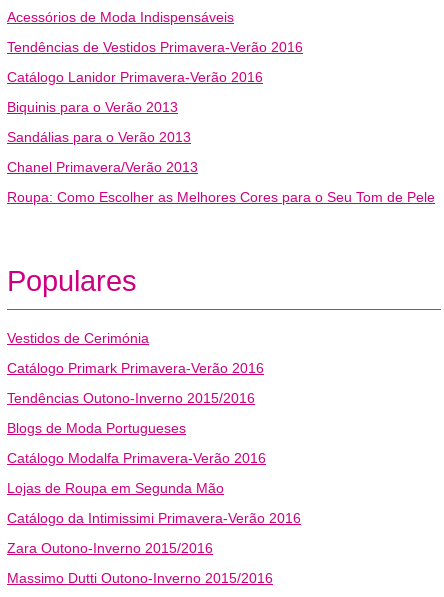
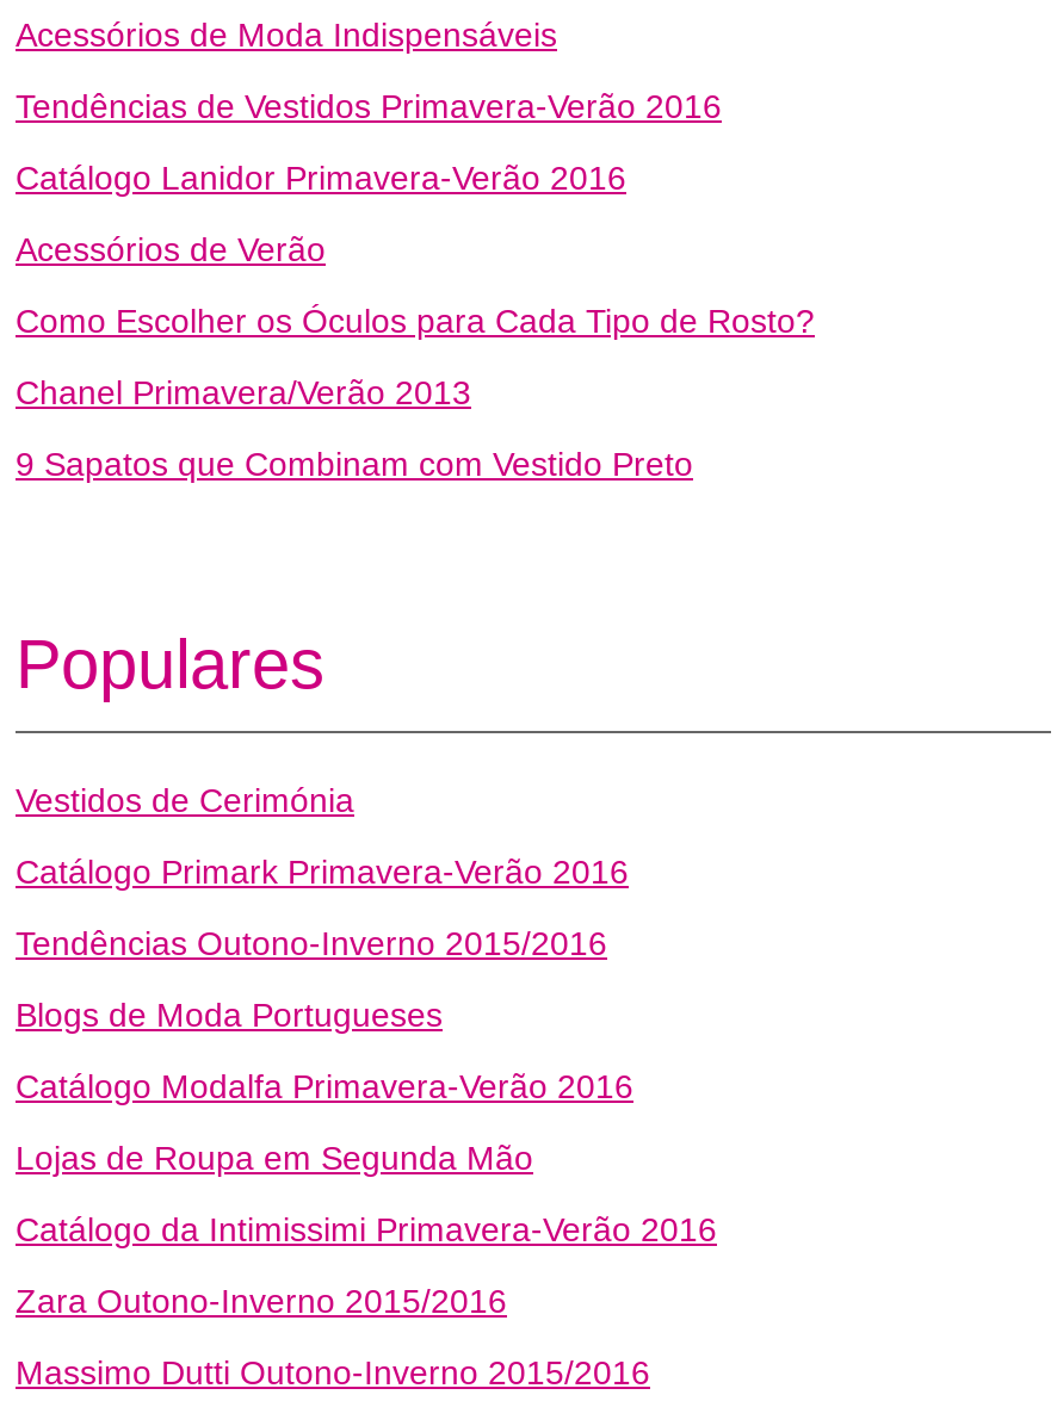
[7,99,178,115] Biquinis para o Verão 2013 -> [16,229,326,267] Acessórios de Verão
[7,129,191,145] Sandálias para o Verão 2013 -> [16,301,815,339] Como Escolher os Óculos para Cada Tipo de Rosto?
[7,189,435,205] Roupa: Como Escolher as Melhores Cores para o Seu Tom de Pele -> [16,444,693,482] 9 Sapatos que Combinam com Vestido Preto

